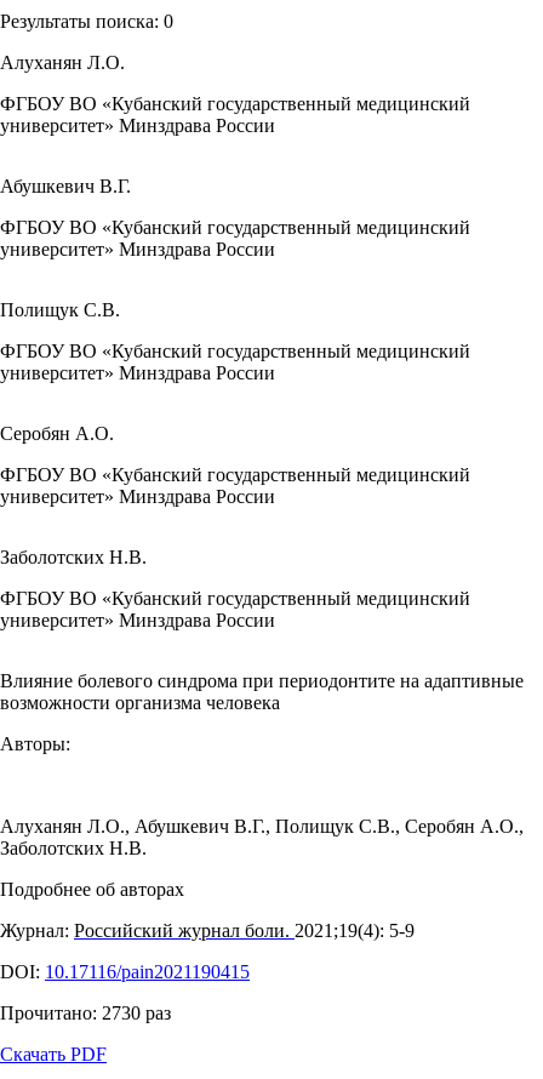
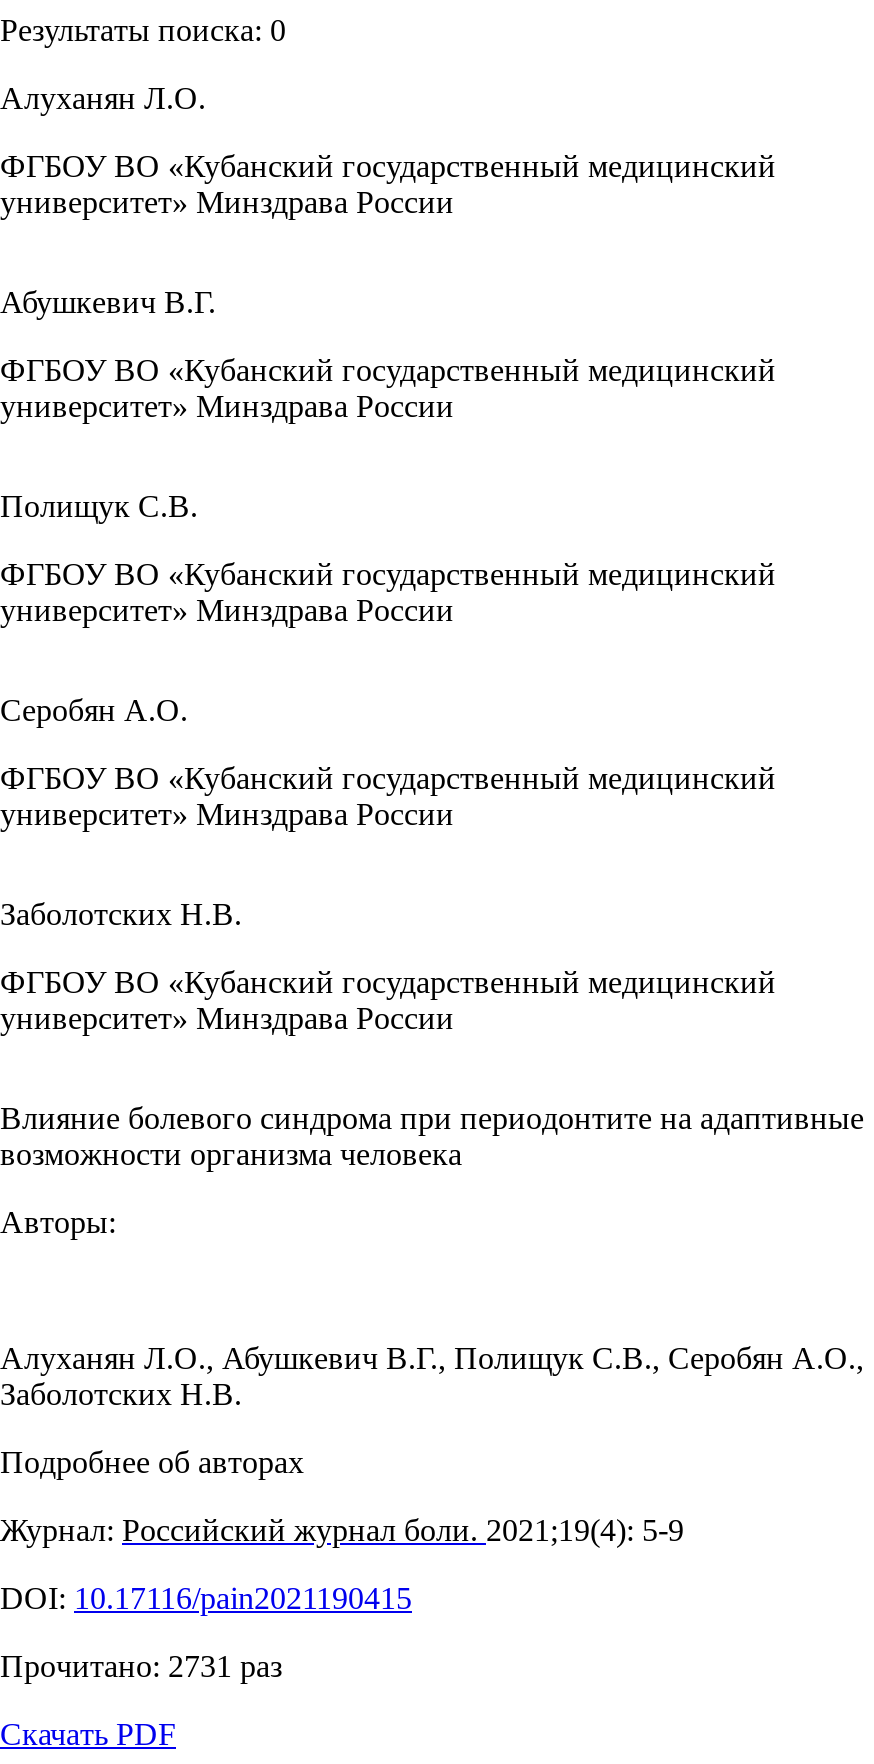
[0,1003,171,1023] Прочитано: 2730 раз -> [0,1649,282,1683] Прочитано: 2731 раз

